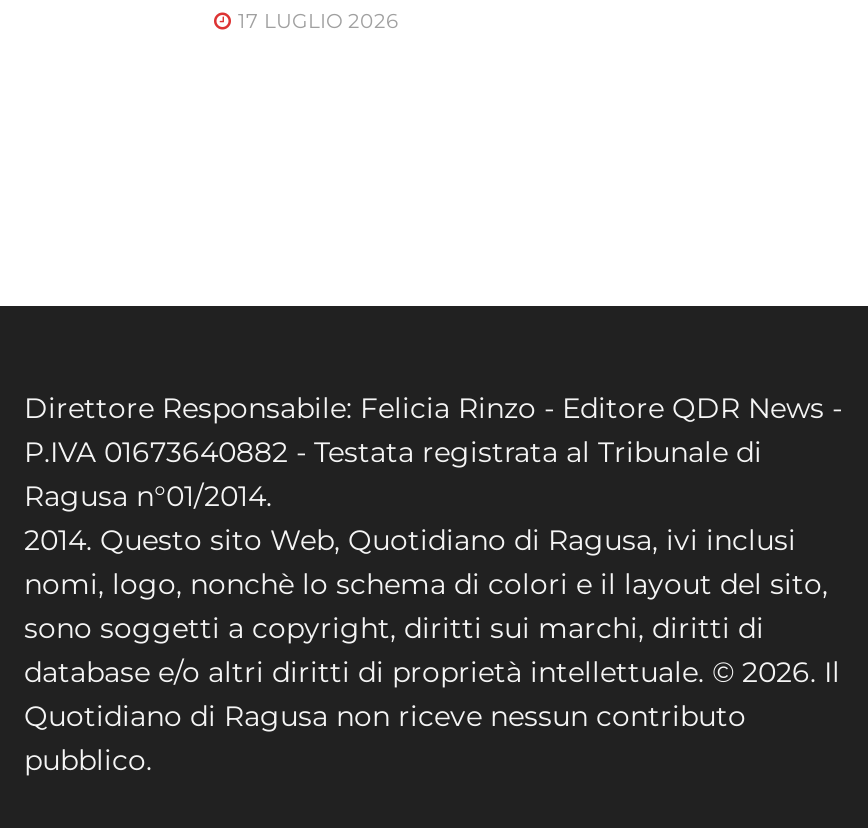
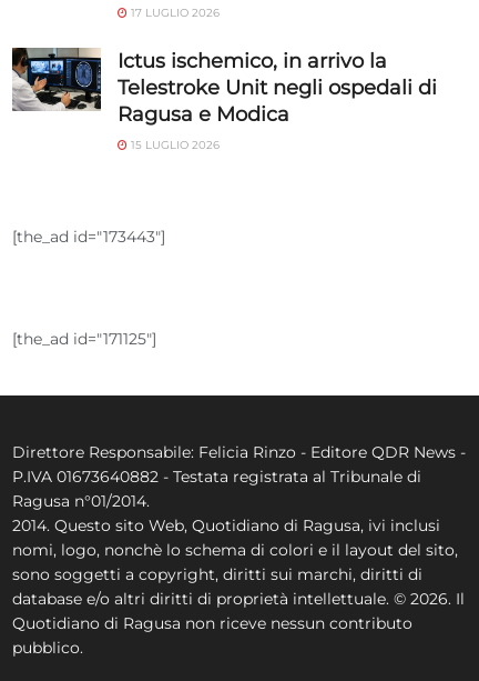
none -> [11,47,437,152] [image] | Ictus ischemico, in arrivo la | Telestroke Unit negli ospedali di | Ragusa e Modica | 15 LUGLIO 2026
none -> [12,227,165,247] [the_ad id="173443"]
none -> [12,329,156,349] [the_ad id="171125"]

